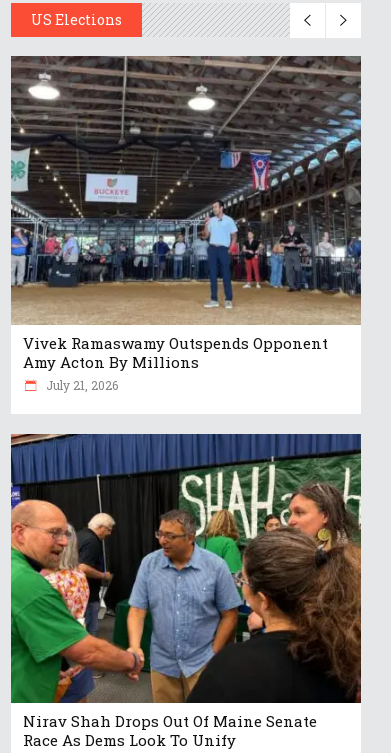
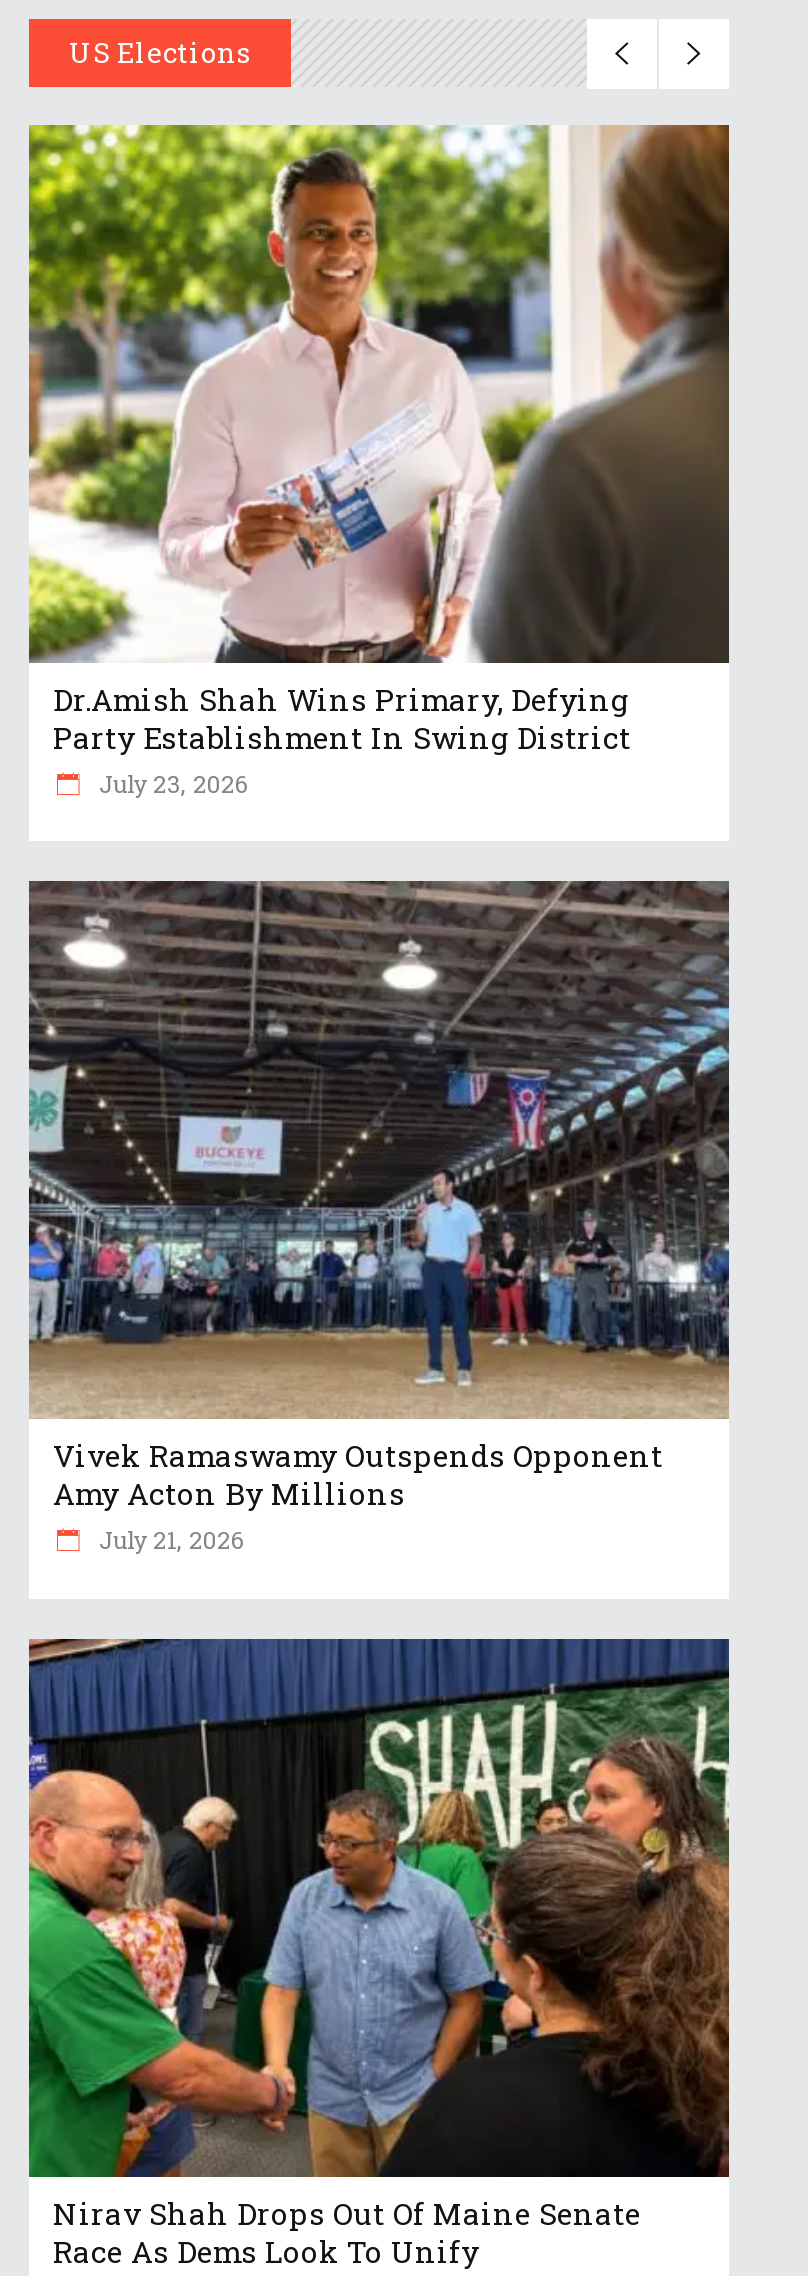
none -> [27,123,731,798] [image] | Dr.Amish Shah Wins Primary, Defying | Party Establishment In Swing District | July 23, 2026

